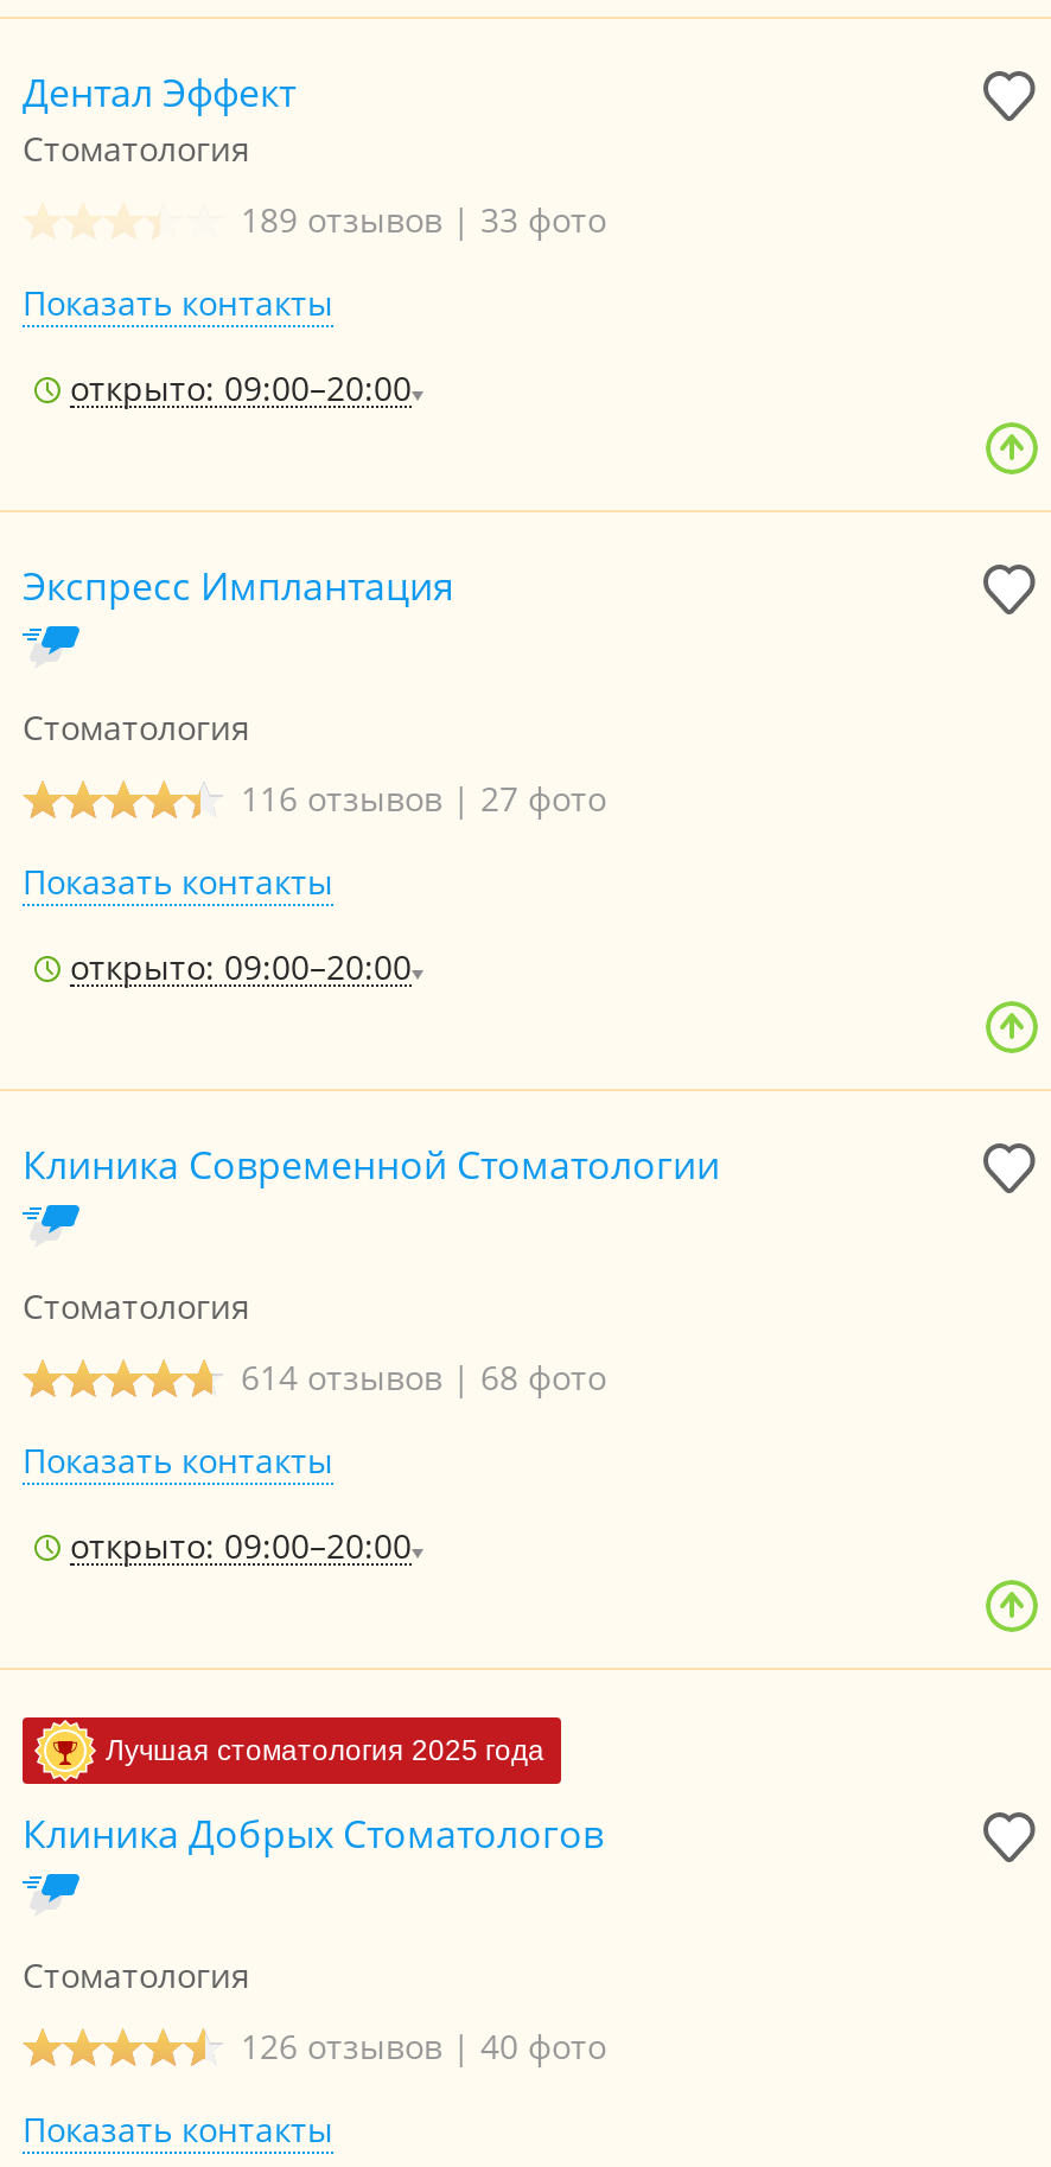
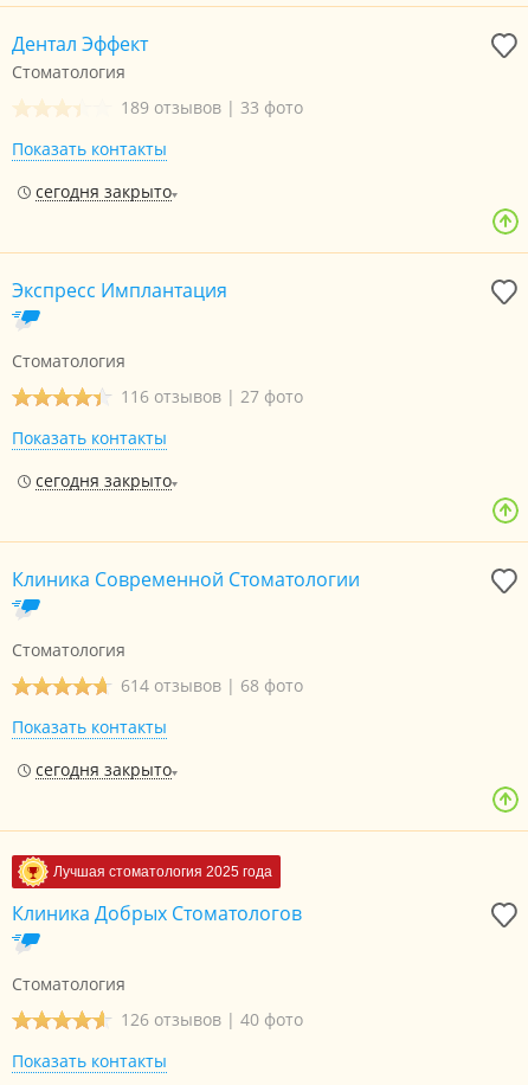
[70,365,412,410] открыто: 09:00–20:00 -> [36,180,172,203] сегодня закрыто
[70,944,412,989] открыто: 09:00–20:00 -> [36,469,172,492] сегодня закрыто
[70,1523,412,1568] открыто: 09:00–20:00 -> [36,758,172,781] сегодня закрыто

